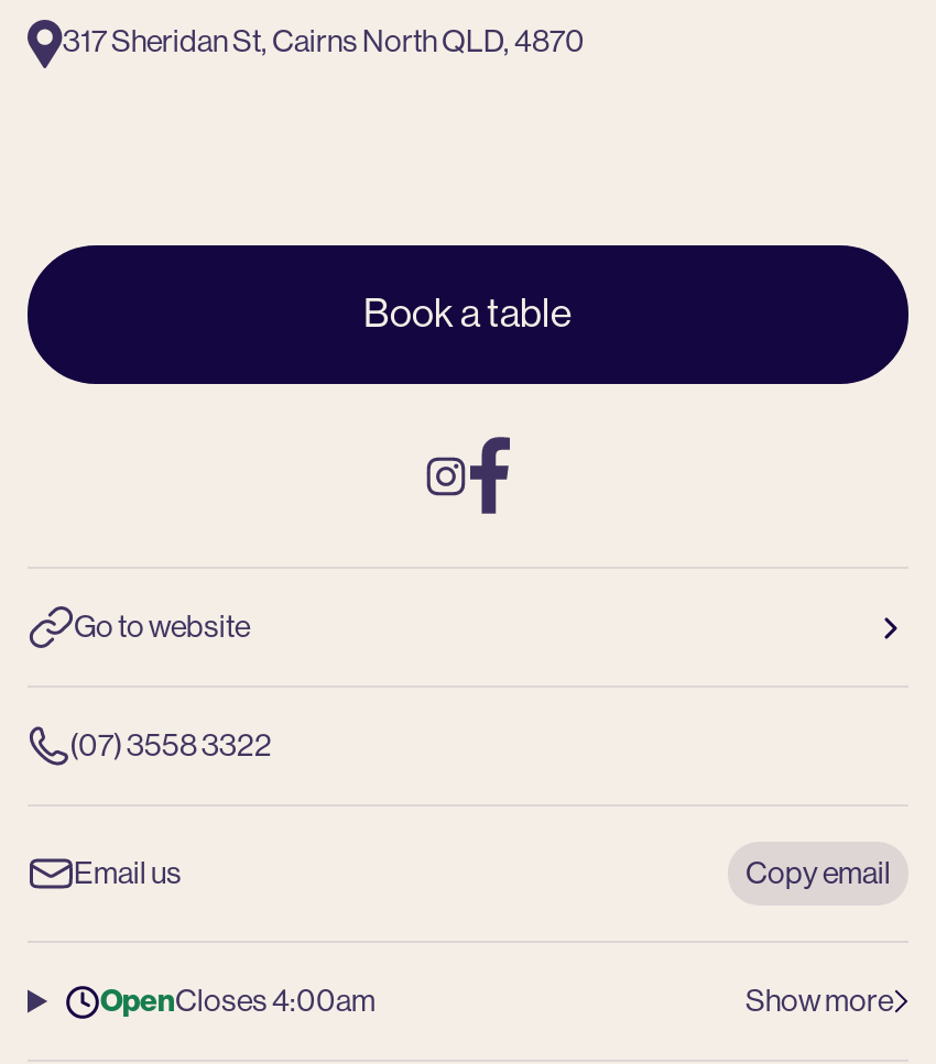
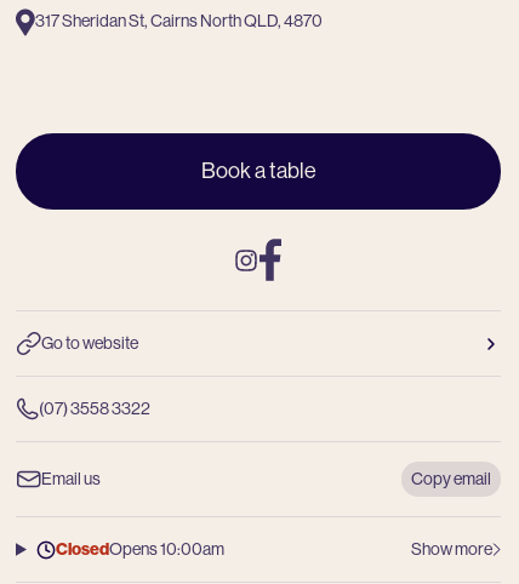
[100,983,375,1020] OpenCloses 4:00am -> [56,539,224,560] ClosedOpens 10:00am

